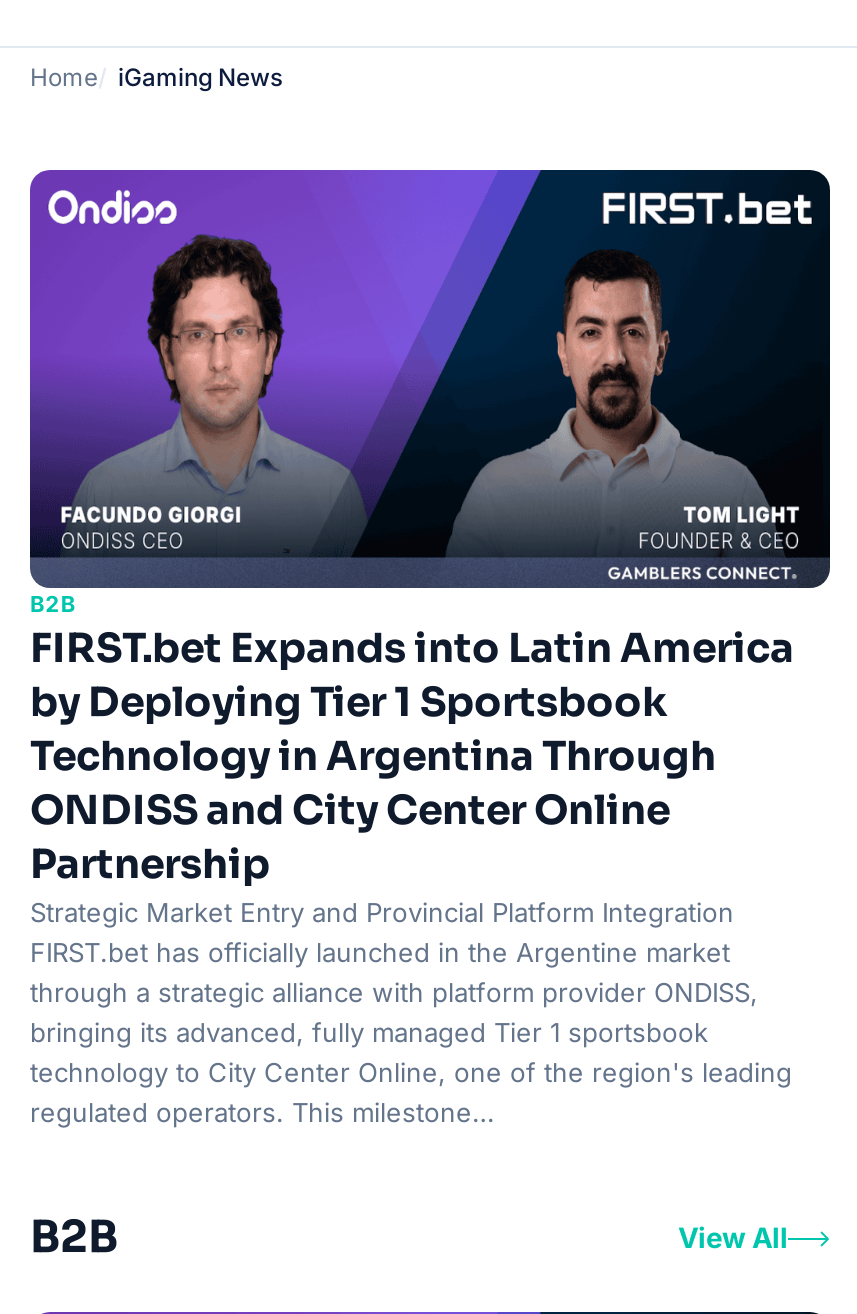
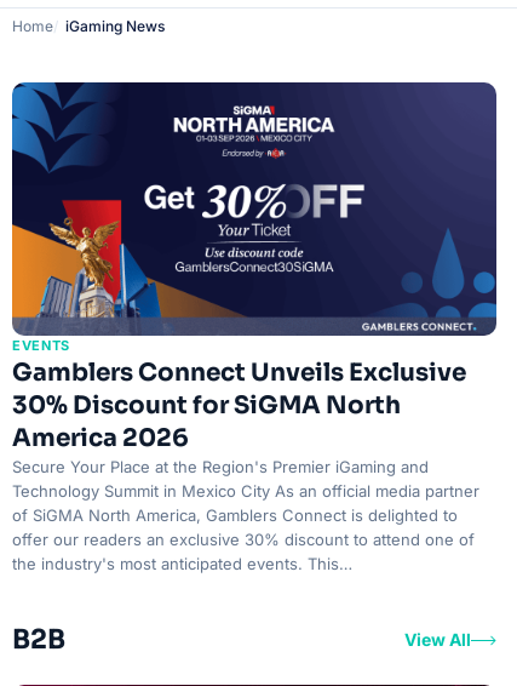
[28,168,828,1129] [image] | B2B | FIRST.bet Expands into Latin America | by Deploying Tier 1 Sportsbook | Technology in Argentina Through | ONDISS and City Center Online | Partnership | Strategic Market Entry and Provincial Platform Integration | FIRST.bet has officially launched in the Argentine market | through a strategic alliance with platform provider ONDISS, | bringing its advanced, fully managed Tier 1 sportsbook | technology to City Center Online, one of the region's leading | regulated operators. This milestone… -> [11,81,498,574] [image] | EVENTS | Gamblers Connect Unveils Exclusive | 30% Discount for SiGMA North | America 2026 | Secure Your Place at the Region's Premier iGaming and | Technology Summit in Mexico City As an official media partner | of SiGMA North America, Gamblers Connect is delighted to | offer our readers an exclusive 30% discount to attend one of | the industry's most anticipated events. This…

